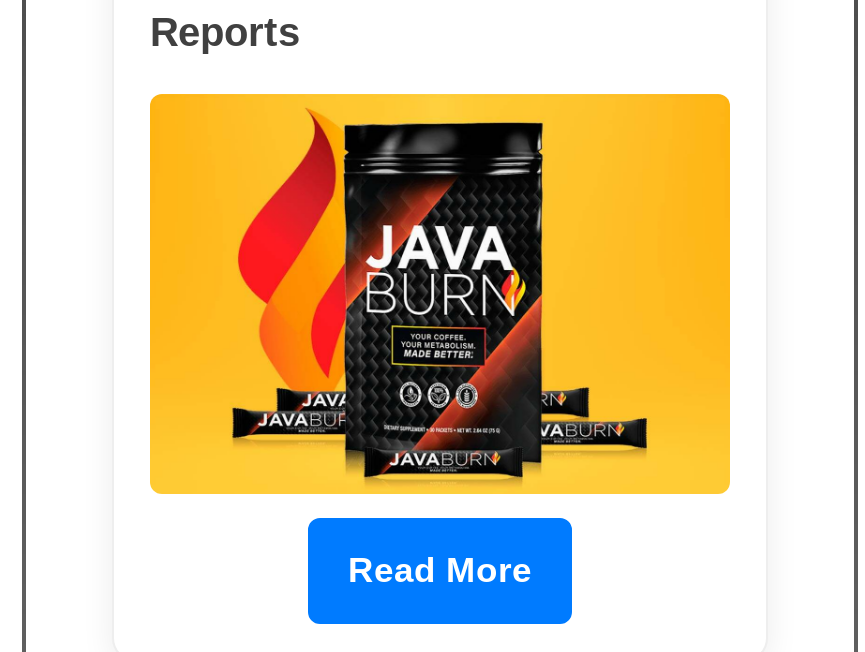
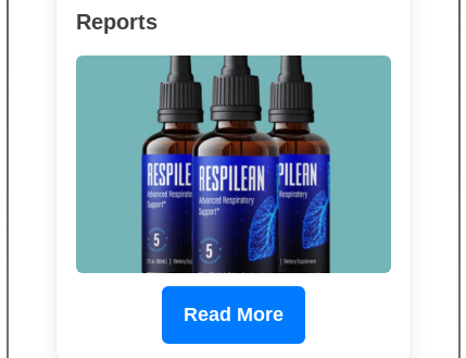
[148,92,732,496] [image] -> [75,54,392,274] [image]

